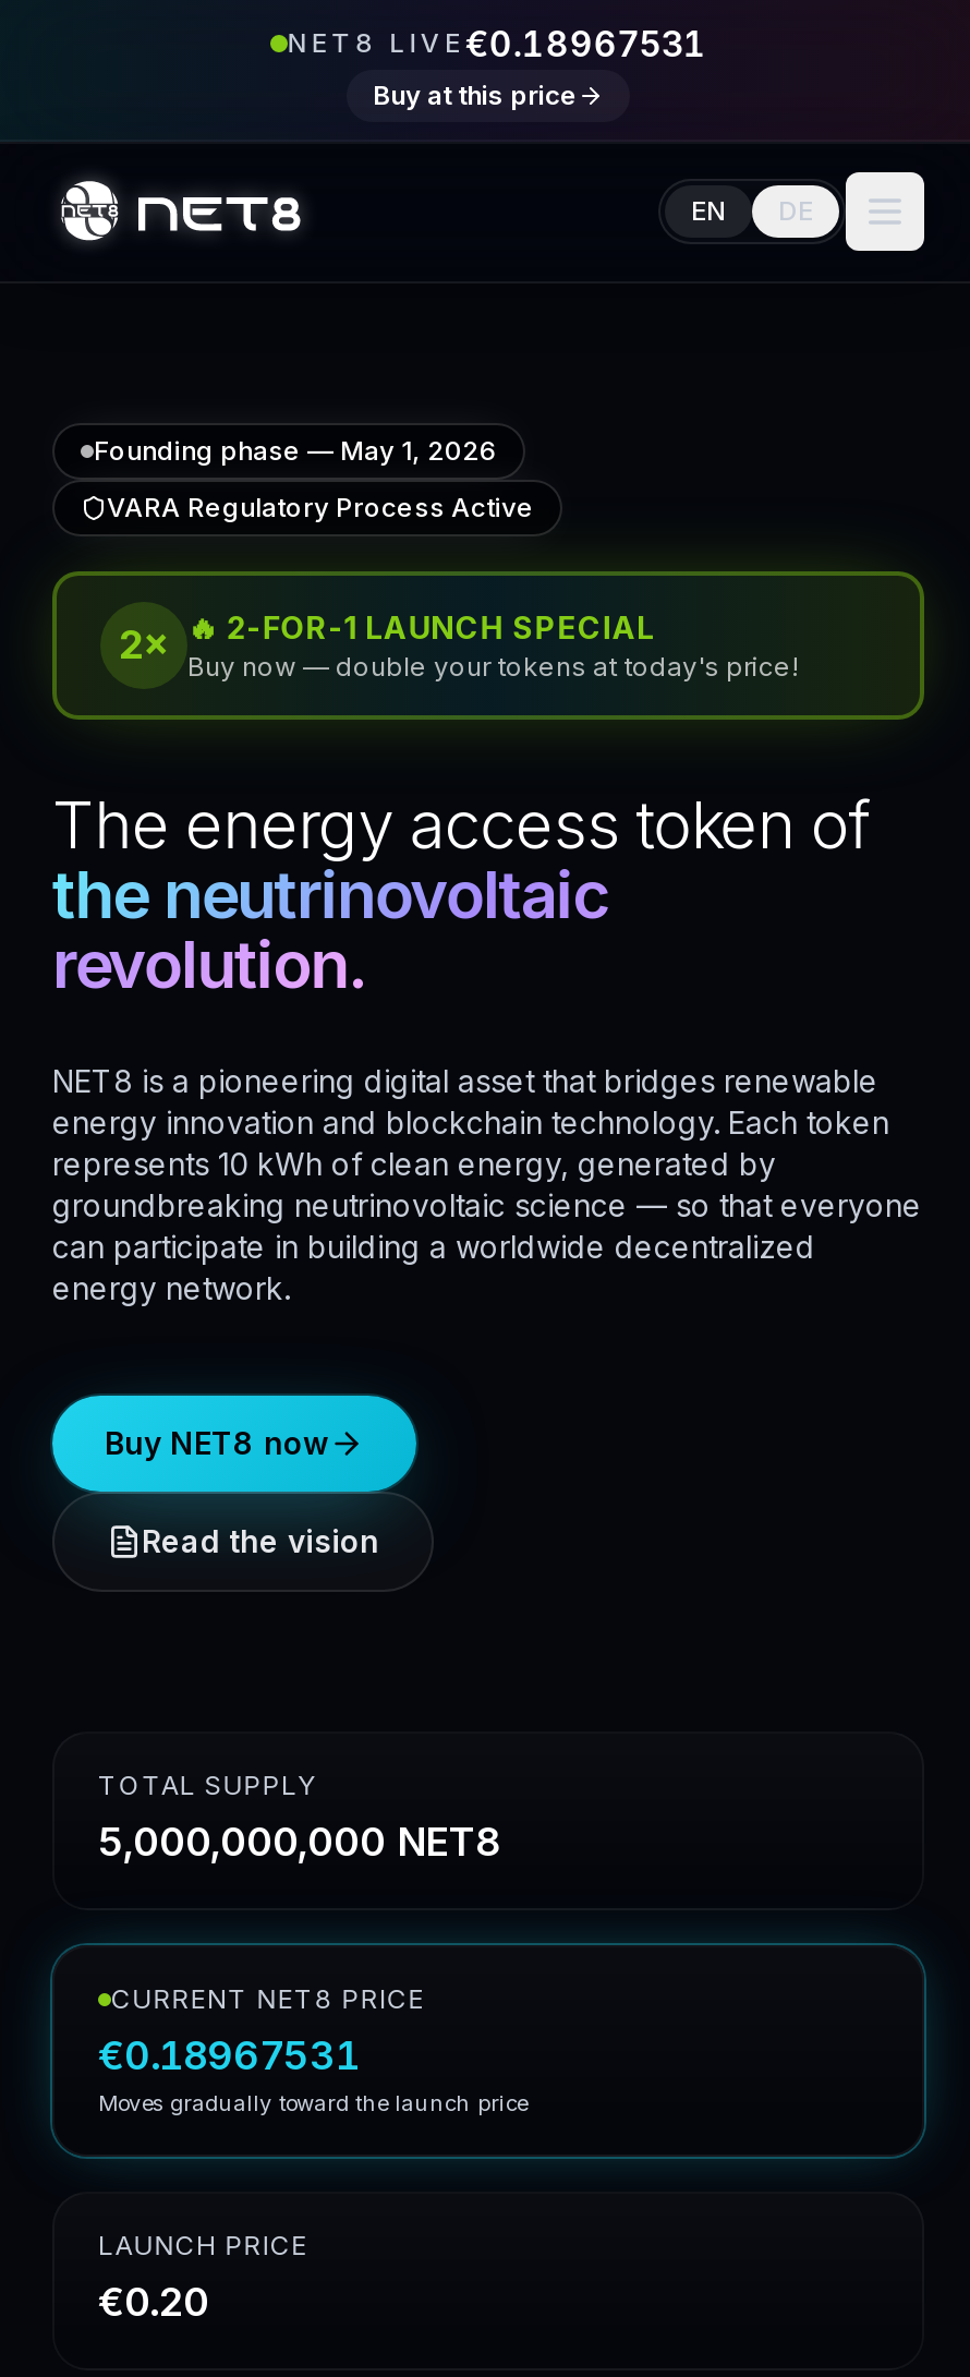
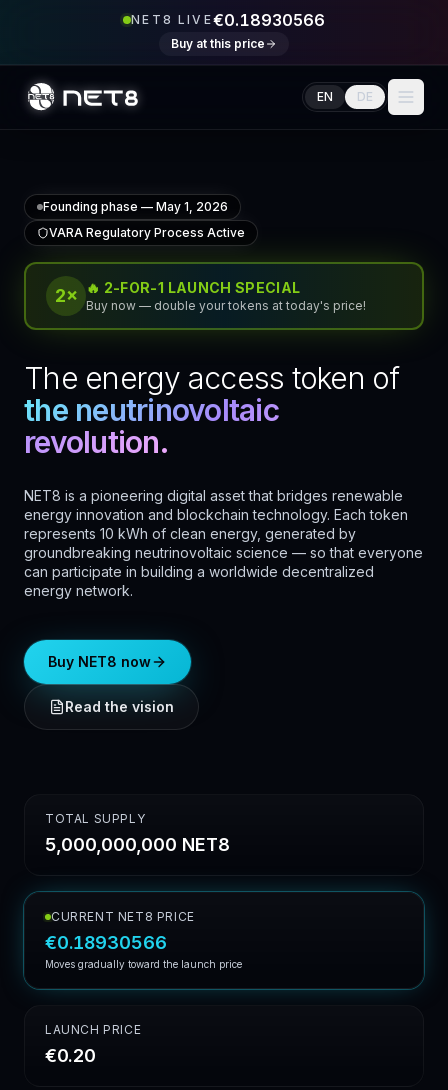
[287,22,707,65] NET8 LIVE €0.18967531 -> [131,10,325,30] NET8 LIVE €0.18930566
[98,2032,360,2078] €0.18967531 -> [45,932,167,953] €0.18930566

